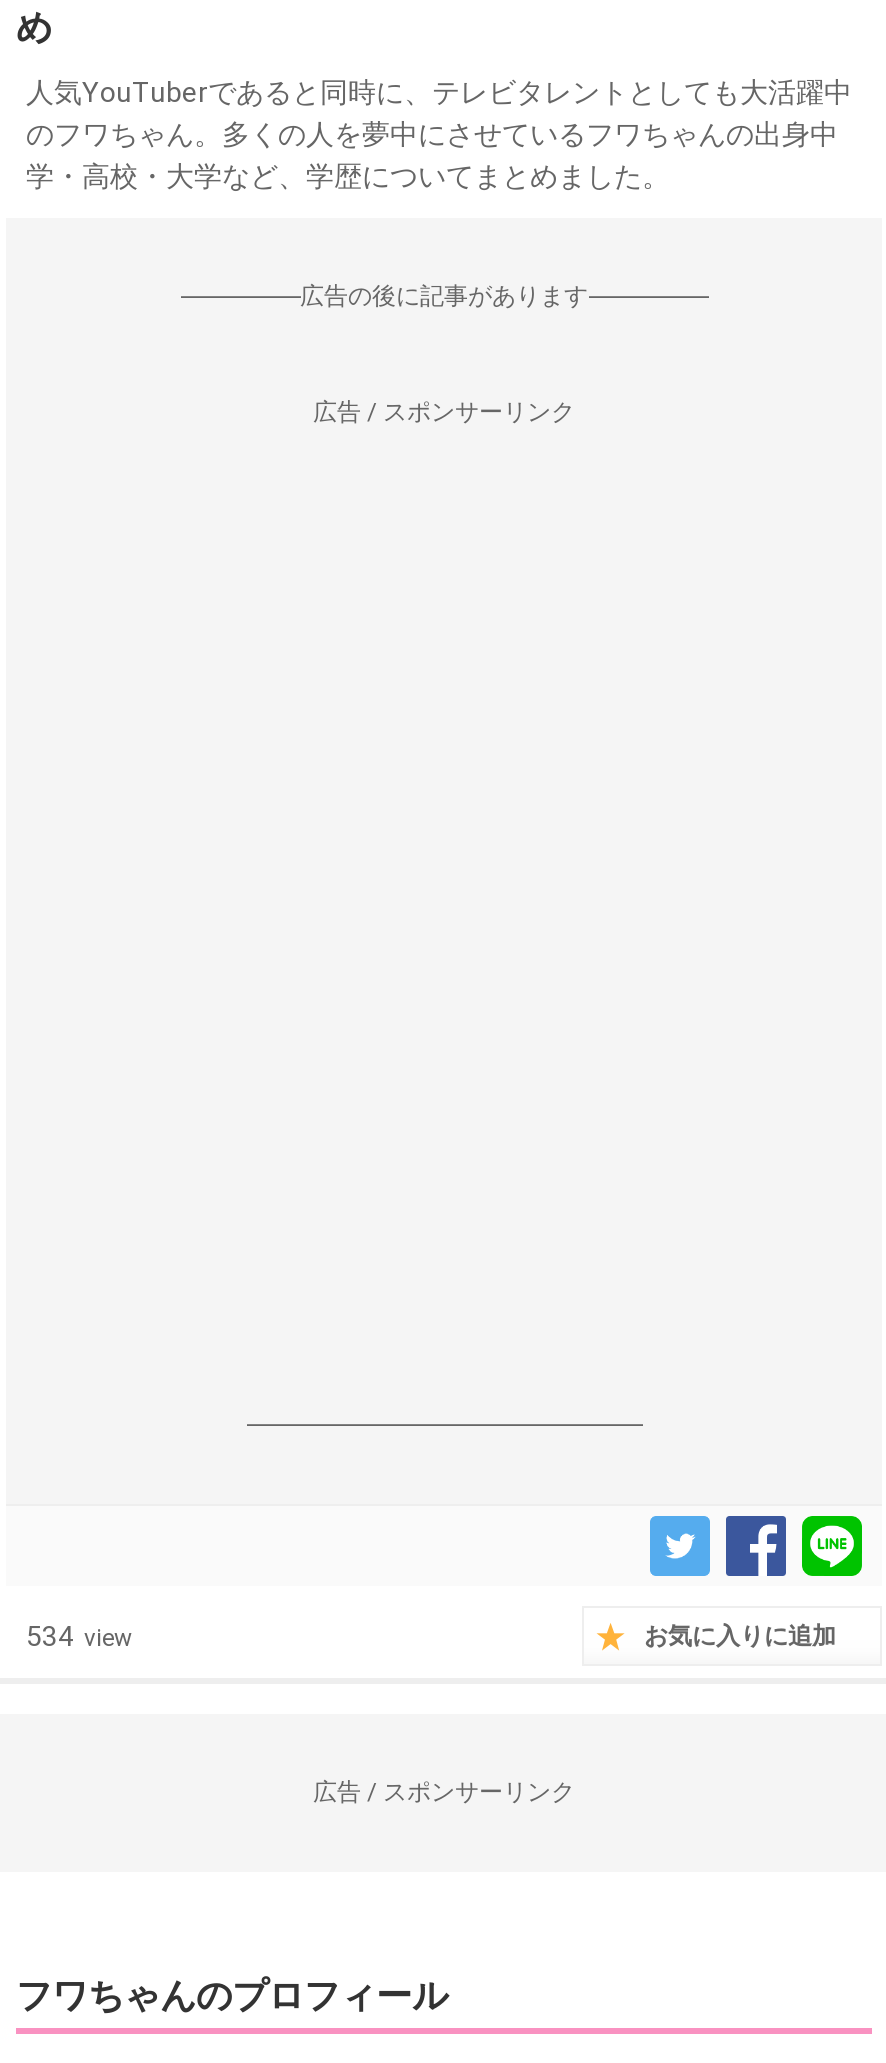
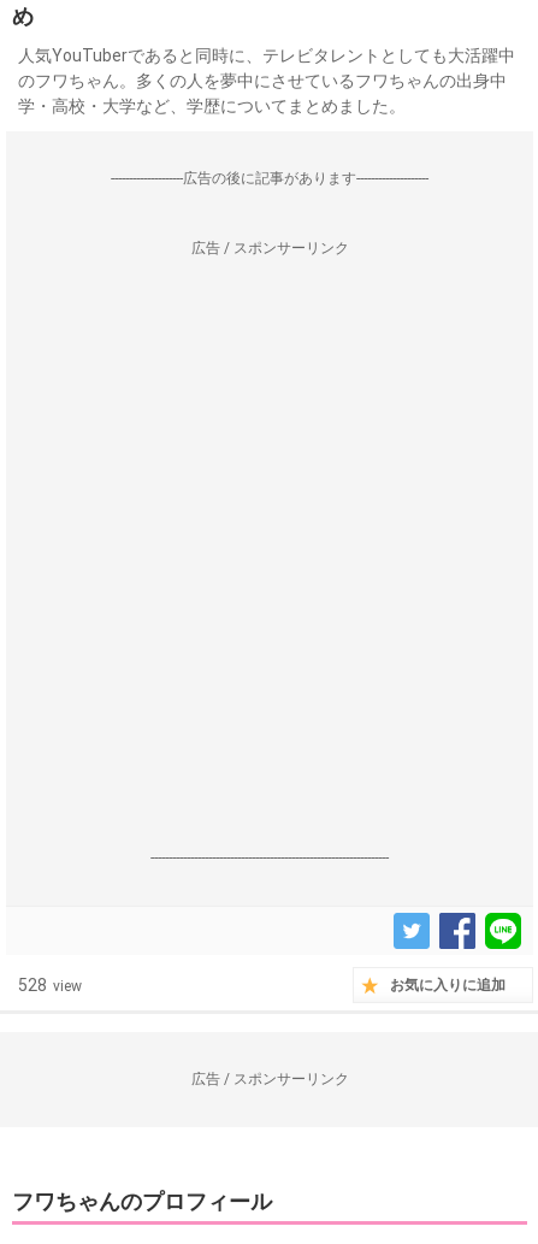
[26,1620,132,1652] 534 view -> [18,975,82,995] 528 view

